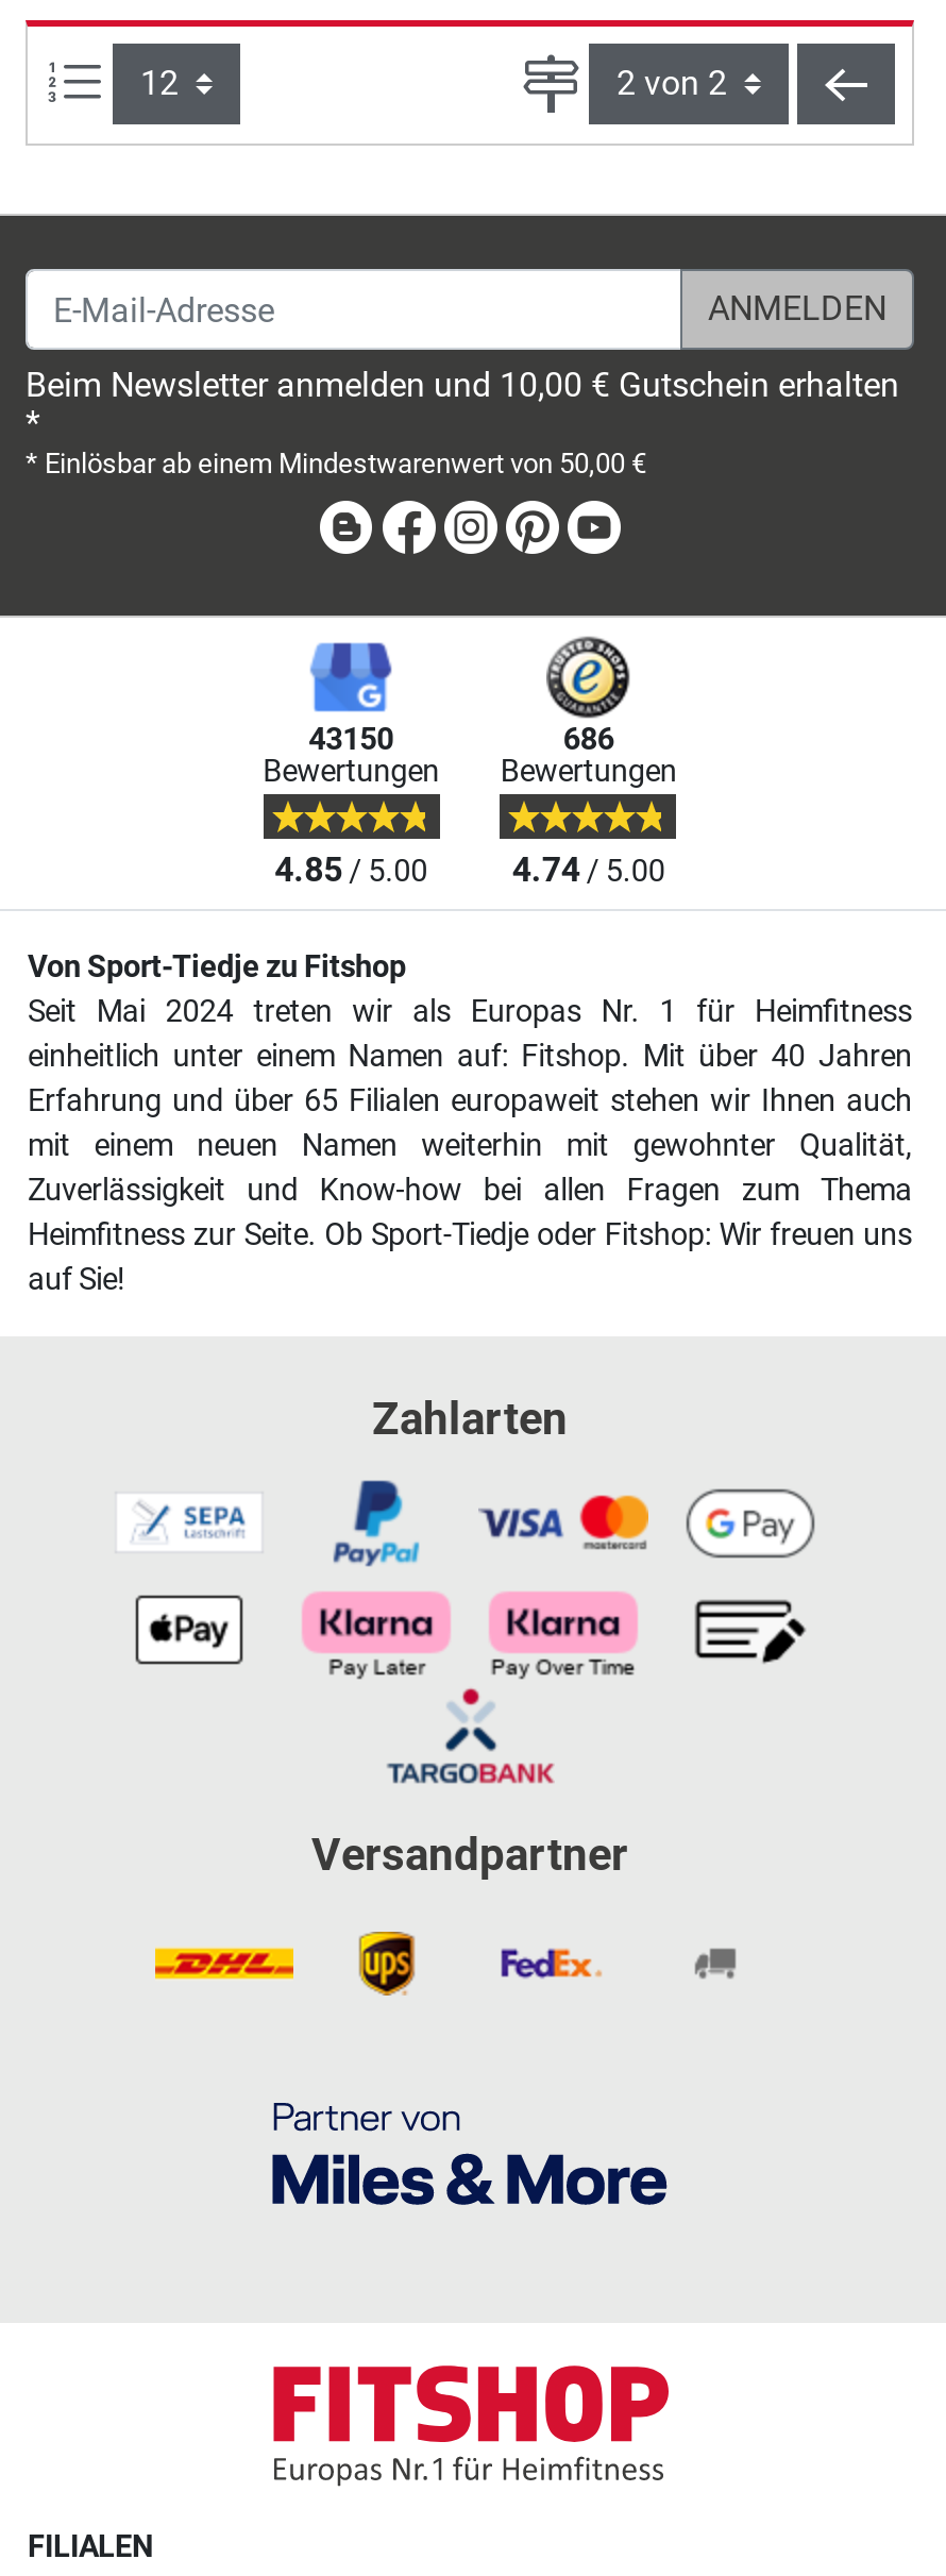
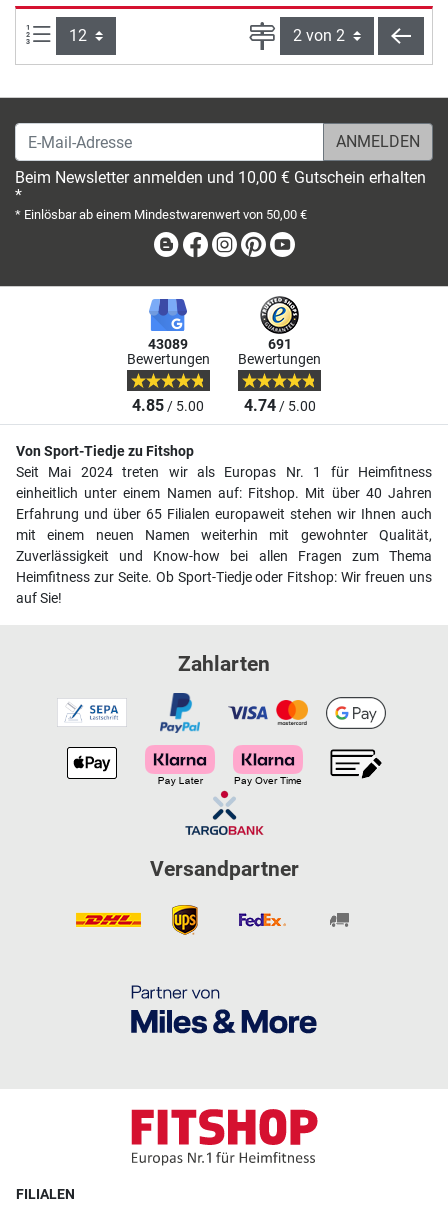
[308,723,393,759] 43150 -> [148,336,188,353] 43089
[563,723,614,759] 686 -> [268,336,292,353] 691

